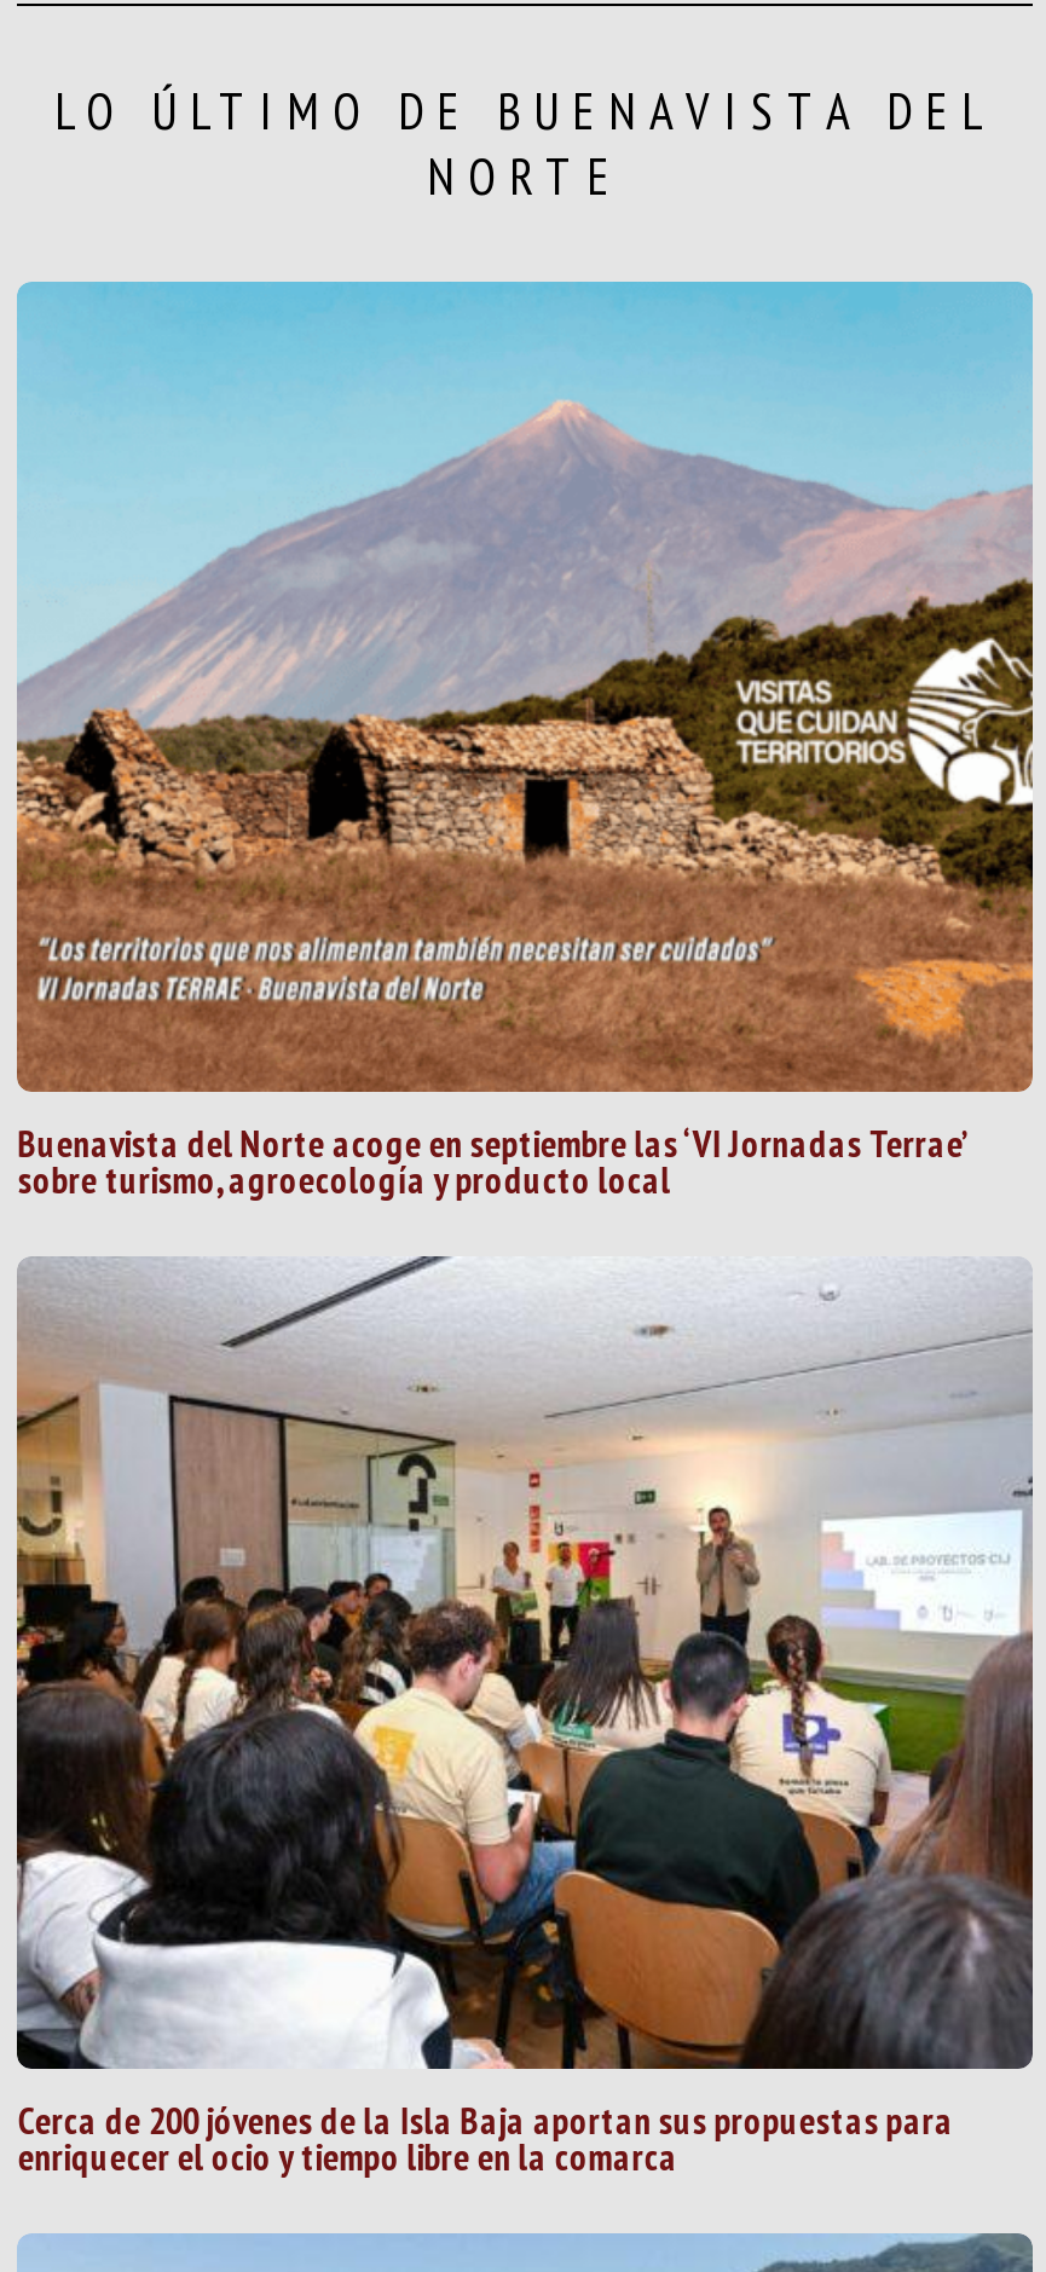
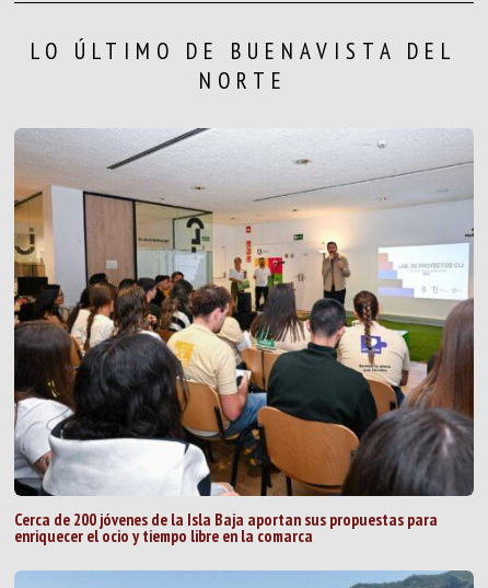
[15,281,1035,1204] [image] | Buenavista del Norte acoge en septiembre las ‘VI Jornadas Terrae’ | sobre turismo, agroecología y producto local -> none

